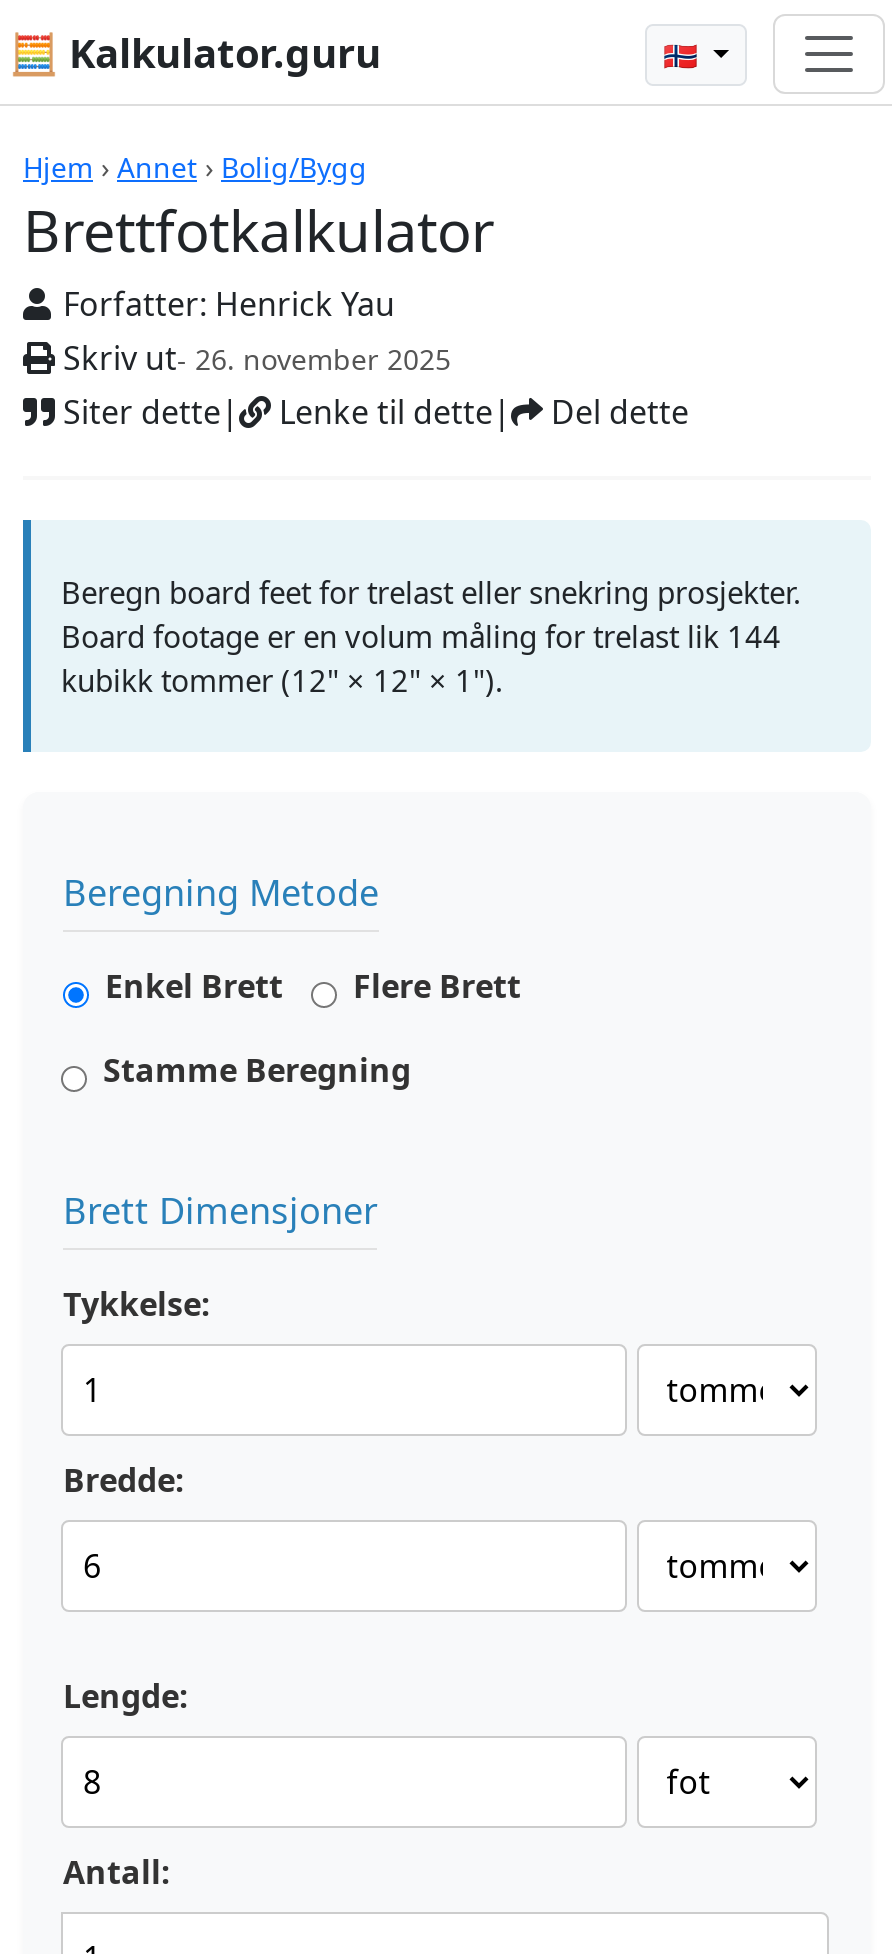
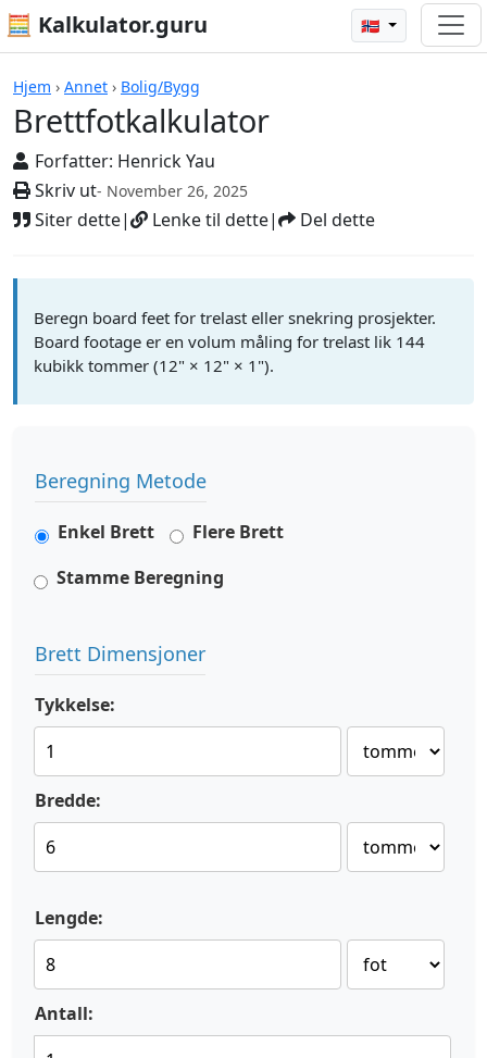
[55,336,451,380] Skriv ut - 26. november 2025 -> [30,178,248,202] Skriv ut - November 26, 2025

